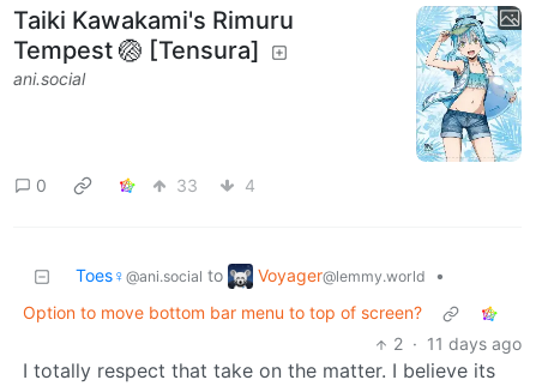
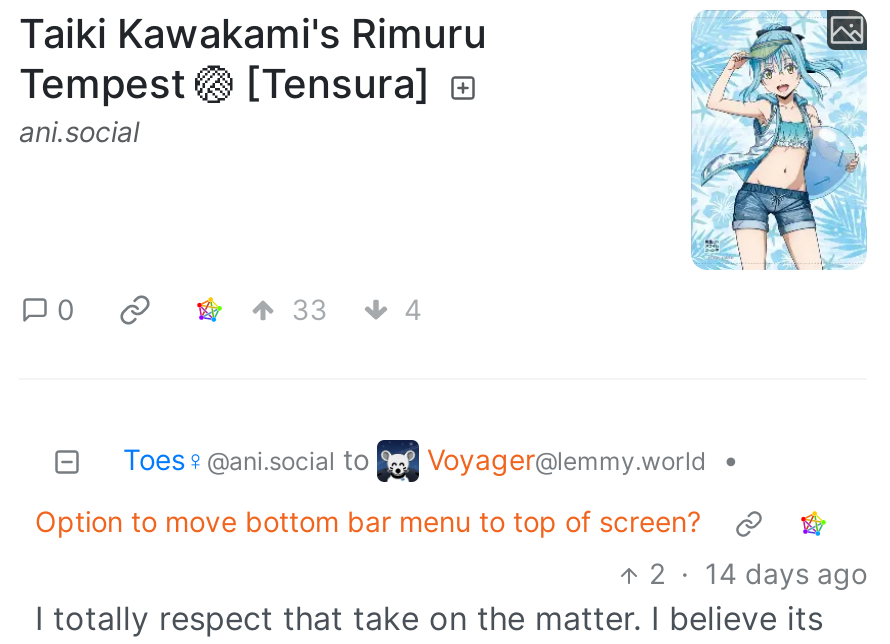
[393,334,522,354] 2 · 11 days ago -> [649,557,867,591] 2 · 14 days ago

